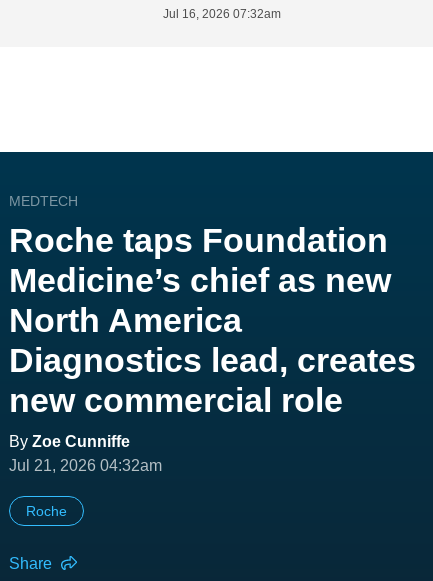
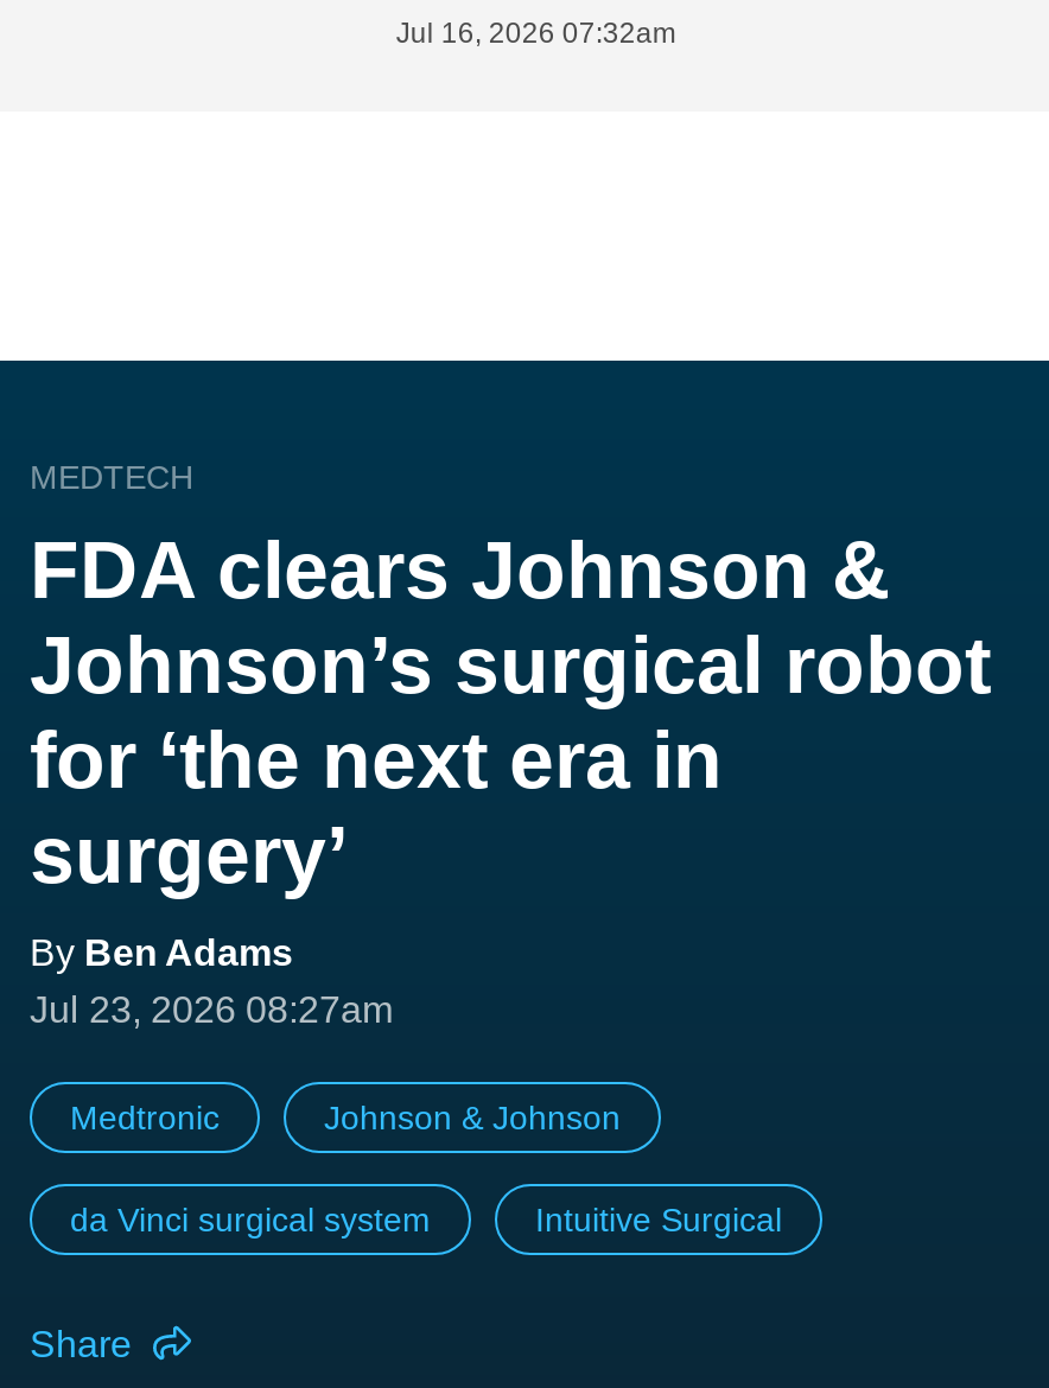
[9,221,416,519] Roche taps Foundation | Medicine’s chief as new | North America | Diagnostics lead, creates | new commercial role | By Zoe Cunniffe | Jul 21, 2026 04:32am | Roche -> [30,524,991,1238] FDA clears Johnson & | Johnson’s surgical robot | for ‘the next era in | surgery’ | By Ben Adams | Jul 23, 2026 08:27am | Medtronic | Johnson & Johnson | da Vinci surgical system | Intuitive Surgical

